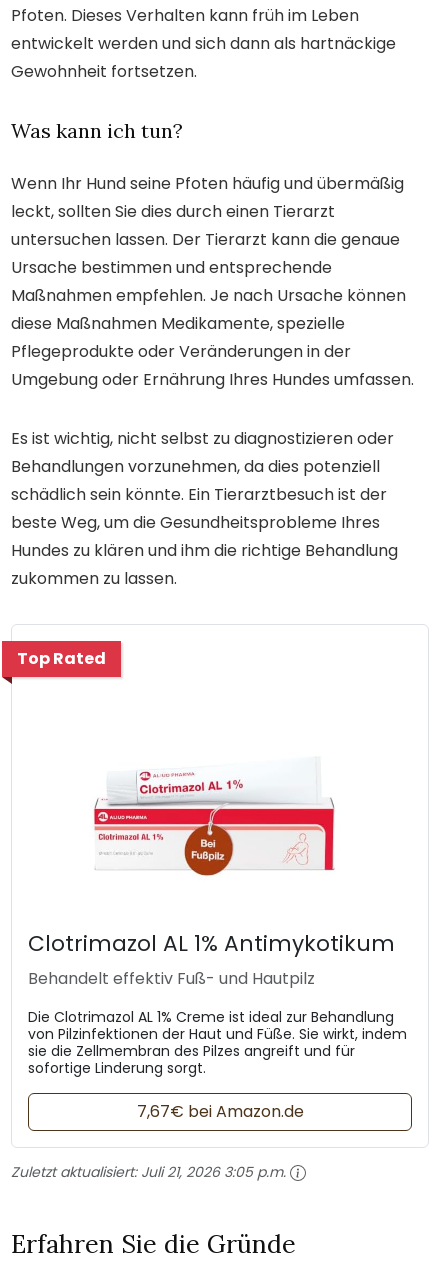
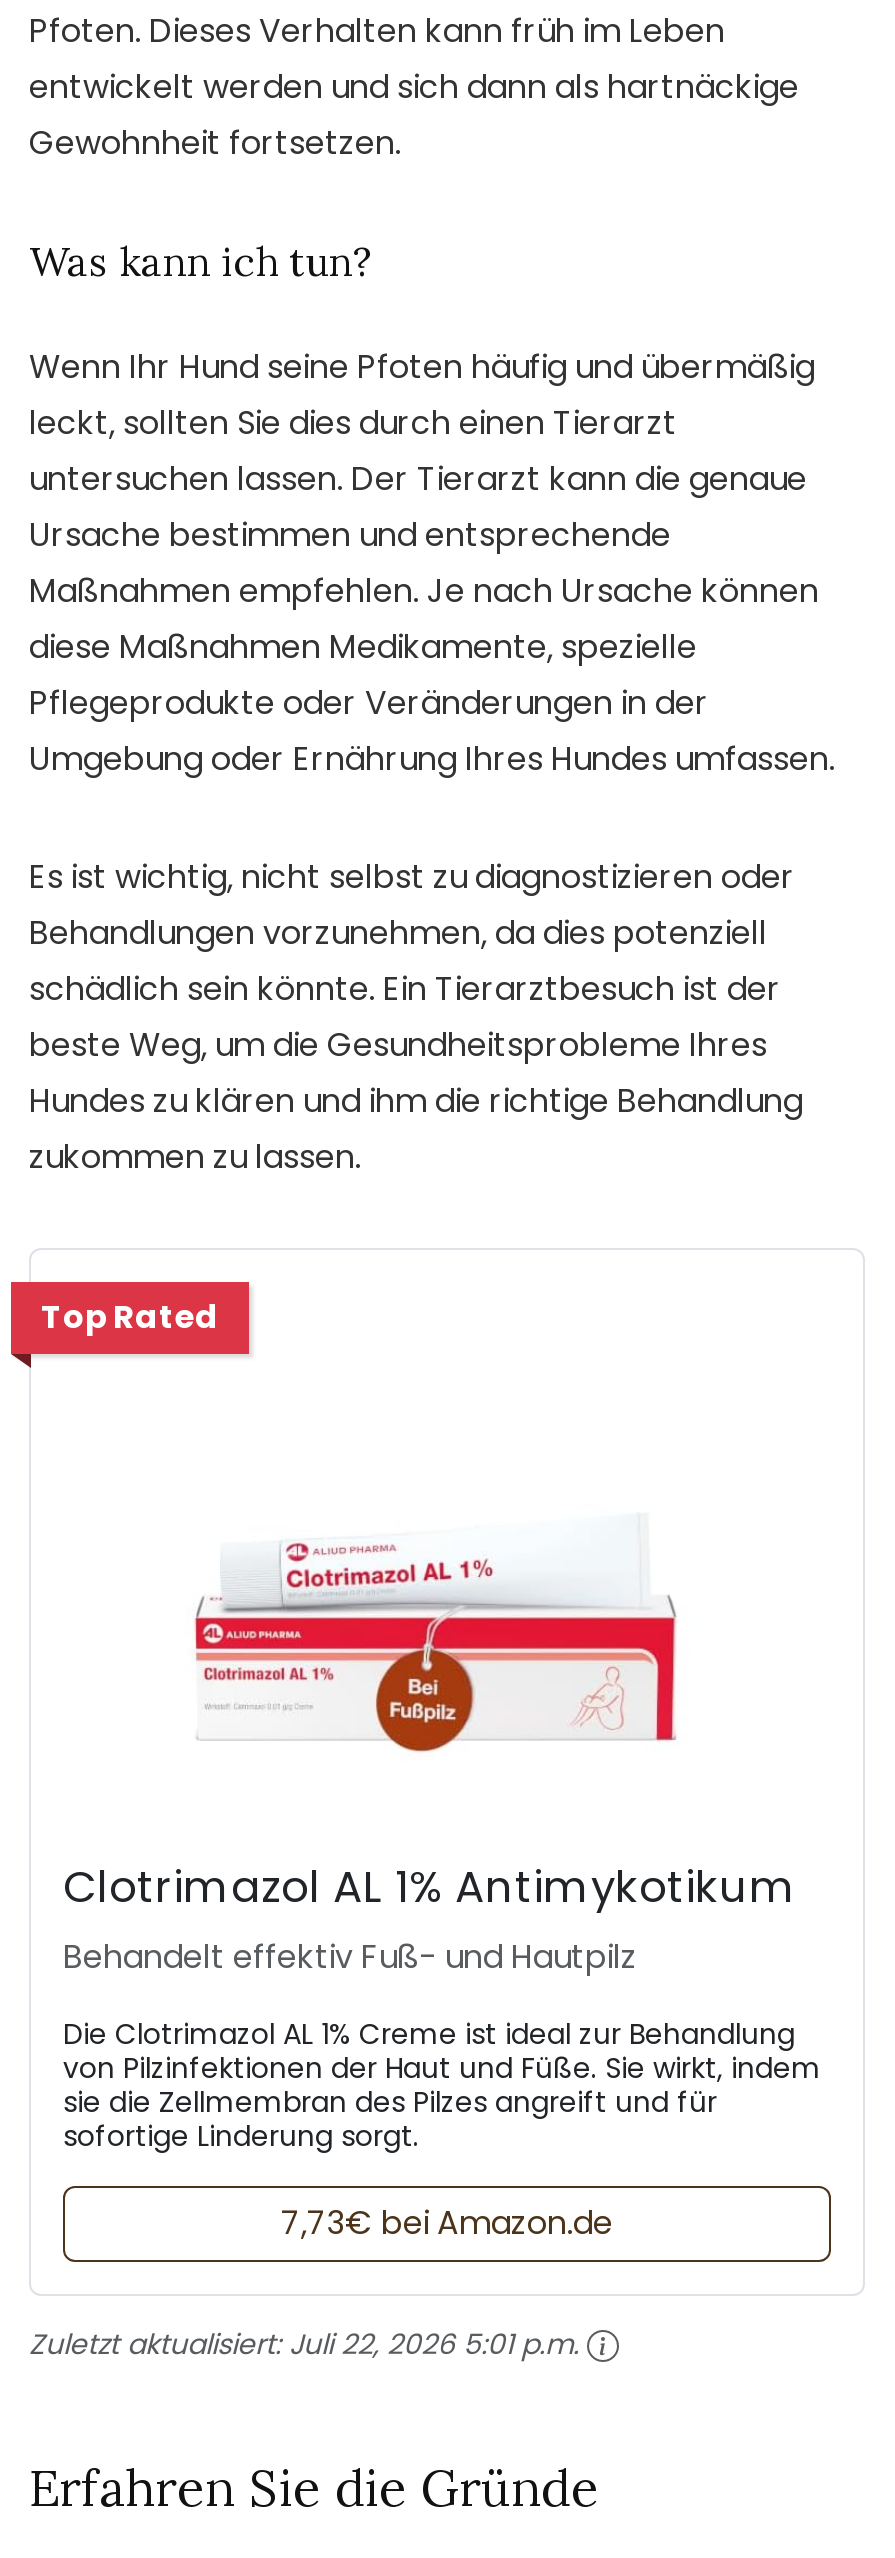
[136,1100,303,1123] 7,67€ bei Amazon.de -> [281,2200,613,2246] 7,73€ bei Amazon.de
[11,1162,286,1182] Zuletzt aktualisiert: Juli 21, 2026 3:05 p.m. -> [29,2324,579,2364] Zuletzt aktualisiert: Juli 22, 2026 5:01 p.m.

